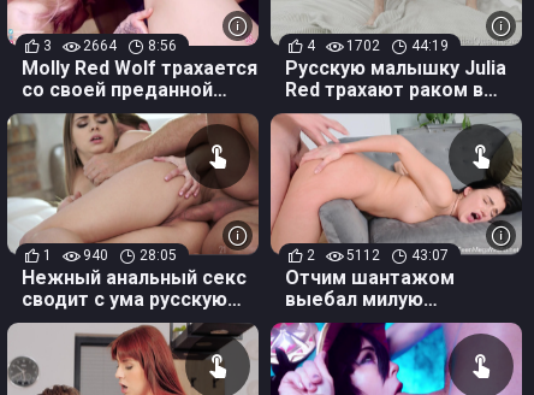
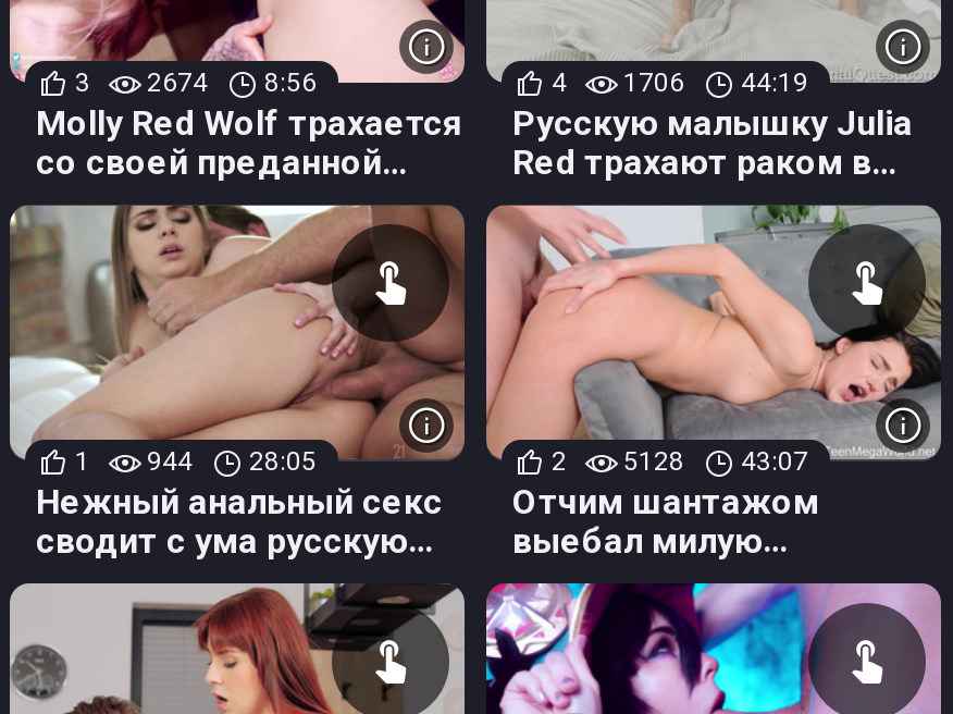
[43,37,177,54] 3 2664 8:56 -> [75,68,317,98] 3 2674 8:56
[307,37,449,54] 4 1702 44:19 -> [552,68,808,98] 4 1706 44:19
[43,247,177,263] 1 940 28:05 -> [75,446,317,476] 1 944 28:05
[307,247,449,263] 2 5112 43:07 -> [552,446,808,476] 2 5128 43:07

